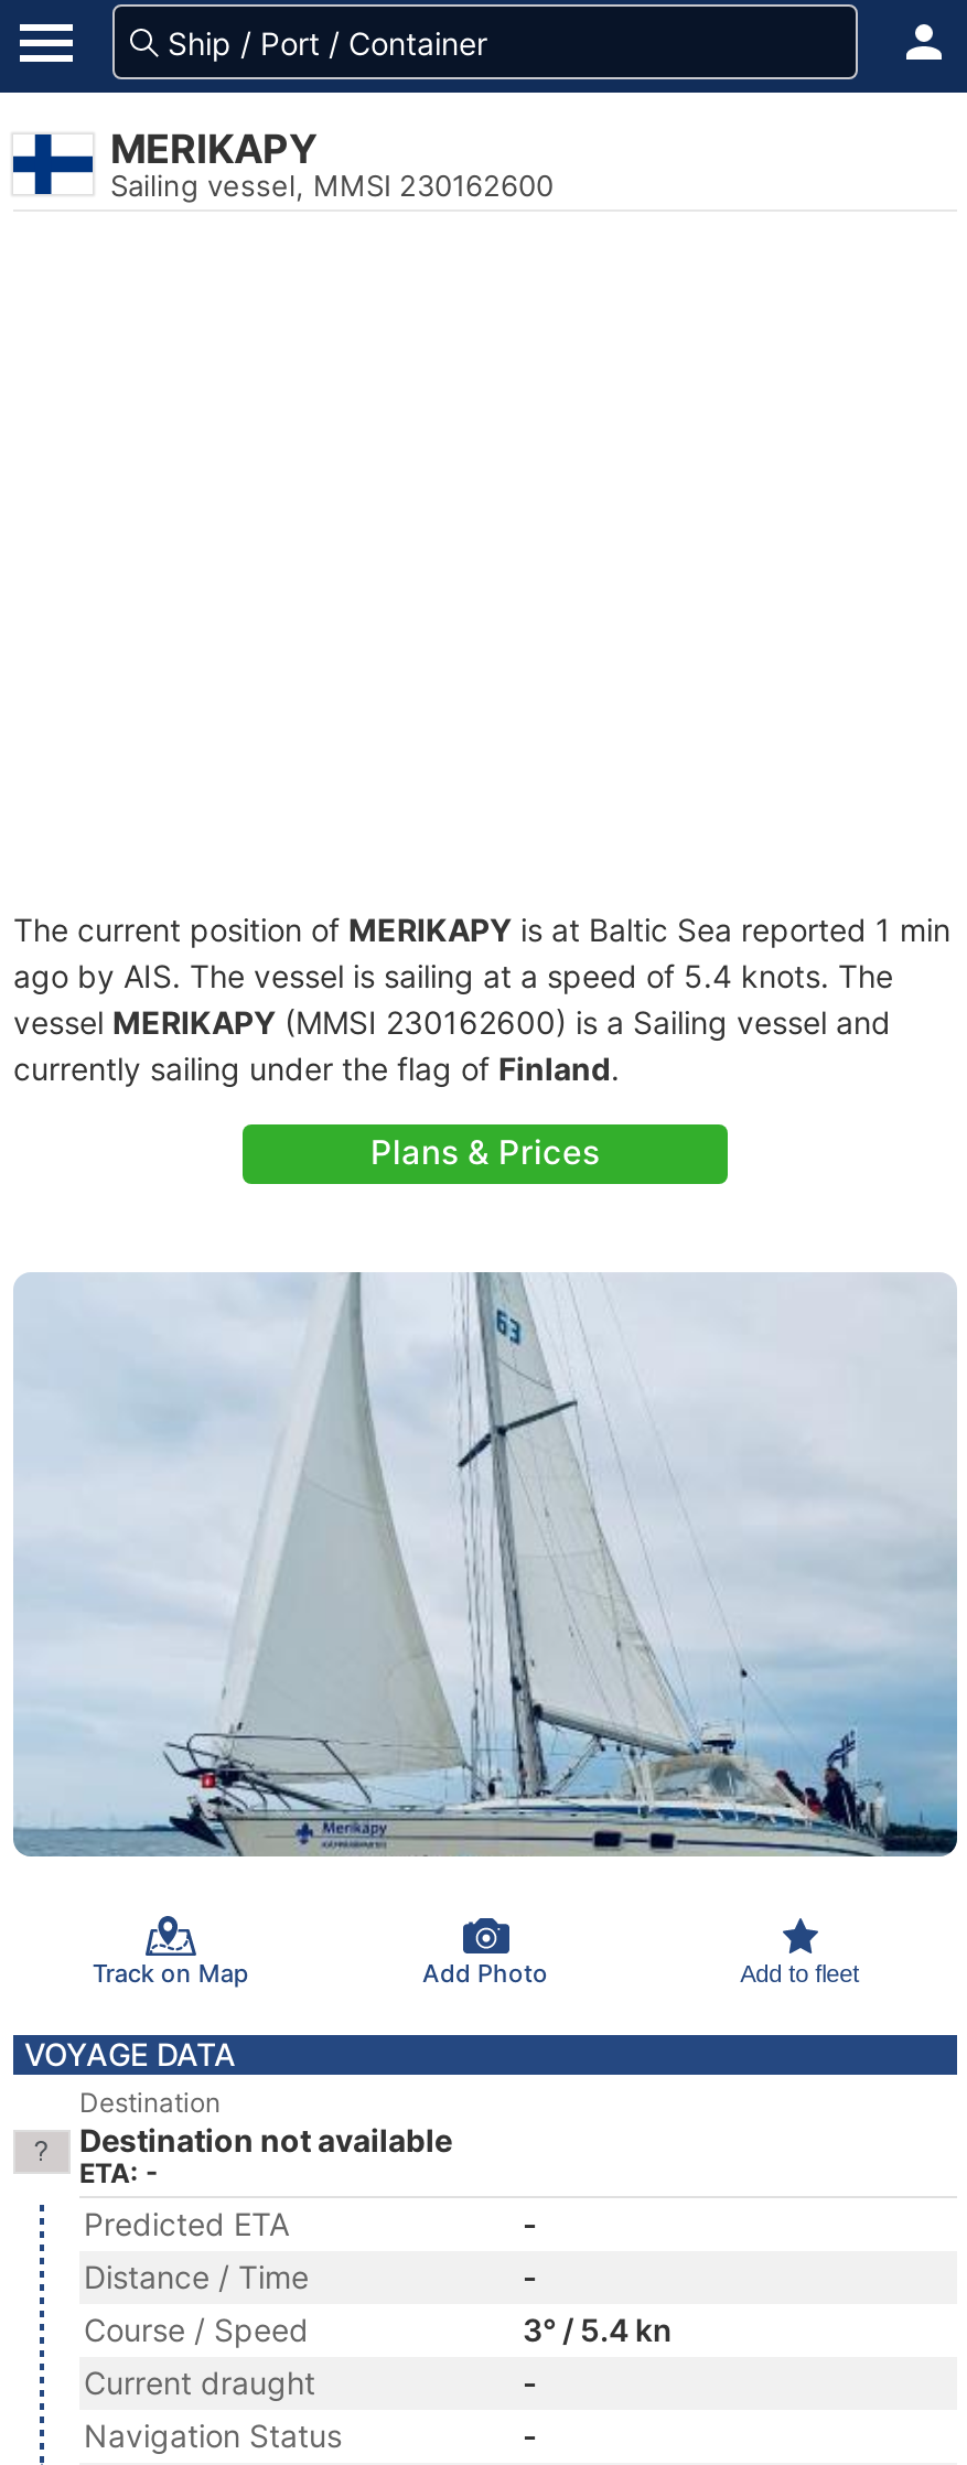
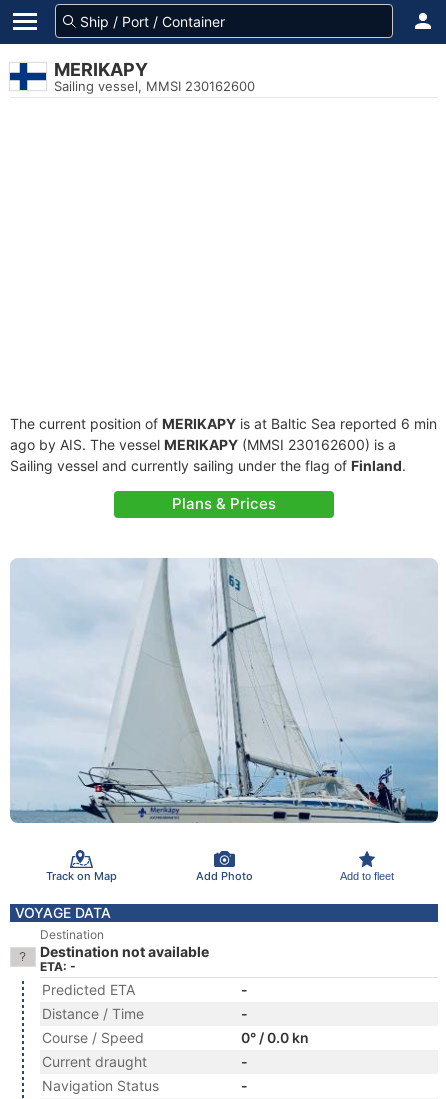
[13,911,950,1087] The current position of MERIKAPY is at Baltic Sea reported 1 min | ago by AIS. The vessel is sailing at a speed of 5.4 knots. The | vessel MERIKAPY (MMSI 230162600) is a Sailing vessel and | currently sailing under the flag of Finland. -> [10,415,437,474] The current position of MERIKAPY is at Baltic Sea reported 6 min | ago by AIS. The vessel MERIKAPY (MMSI 230162600) is a | Sailing vessel and currently sailing under the flag of Finland.
[523,2311,673,2348] 3° / 5.4 kn -> [241,1029,309,1046] 0° / 0.0 kn

